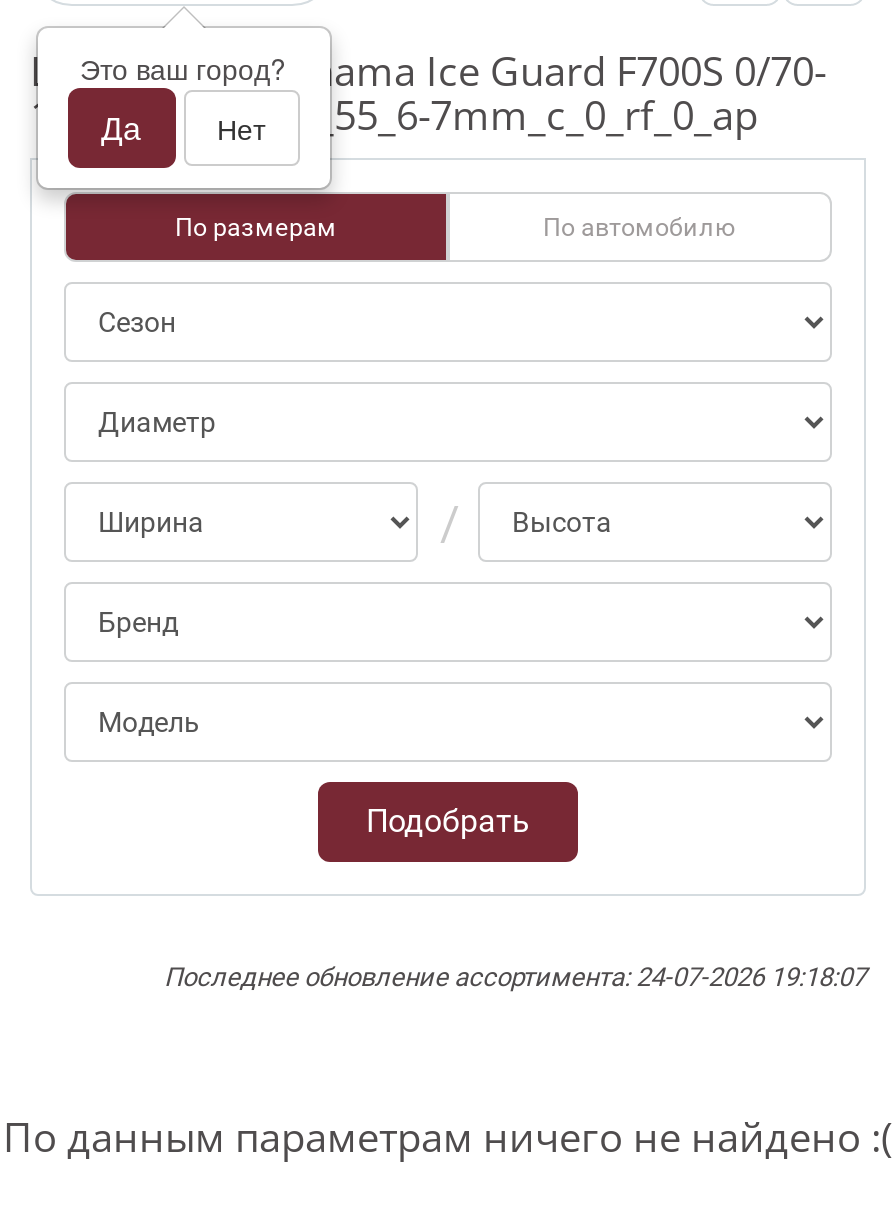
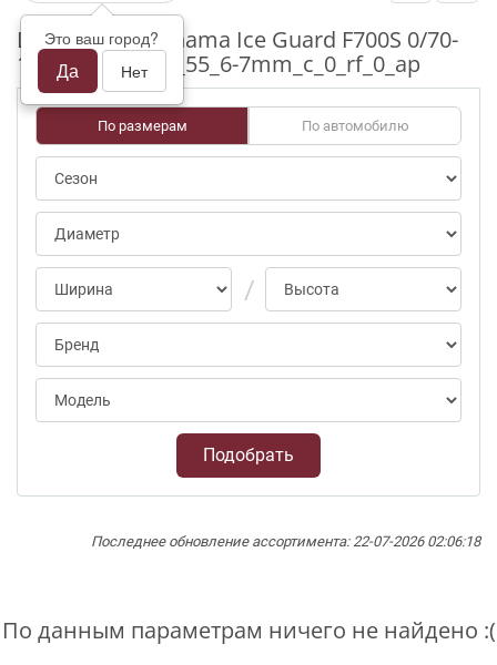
[164,962,866,992] Последнее обновление ассортимента: 24-07-2026 19:18:07 -> [91,533,480,550] Последнее обновление ассортимента: 22-07-2026 02:06:18

